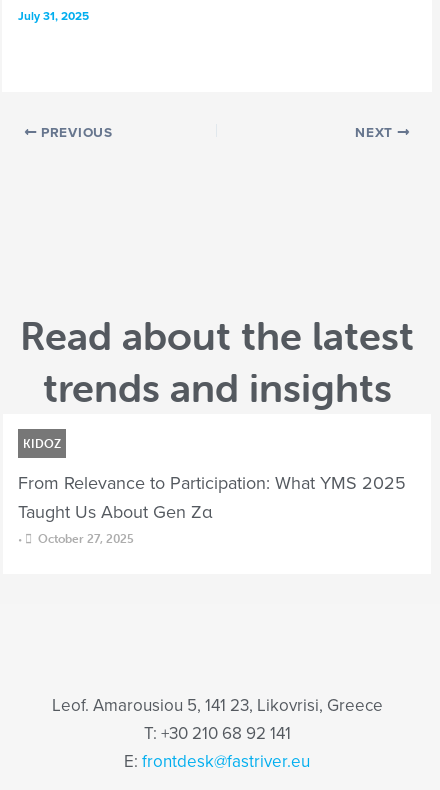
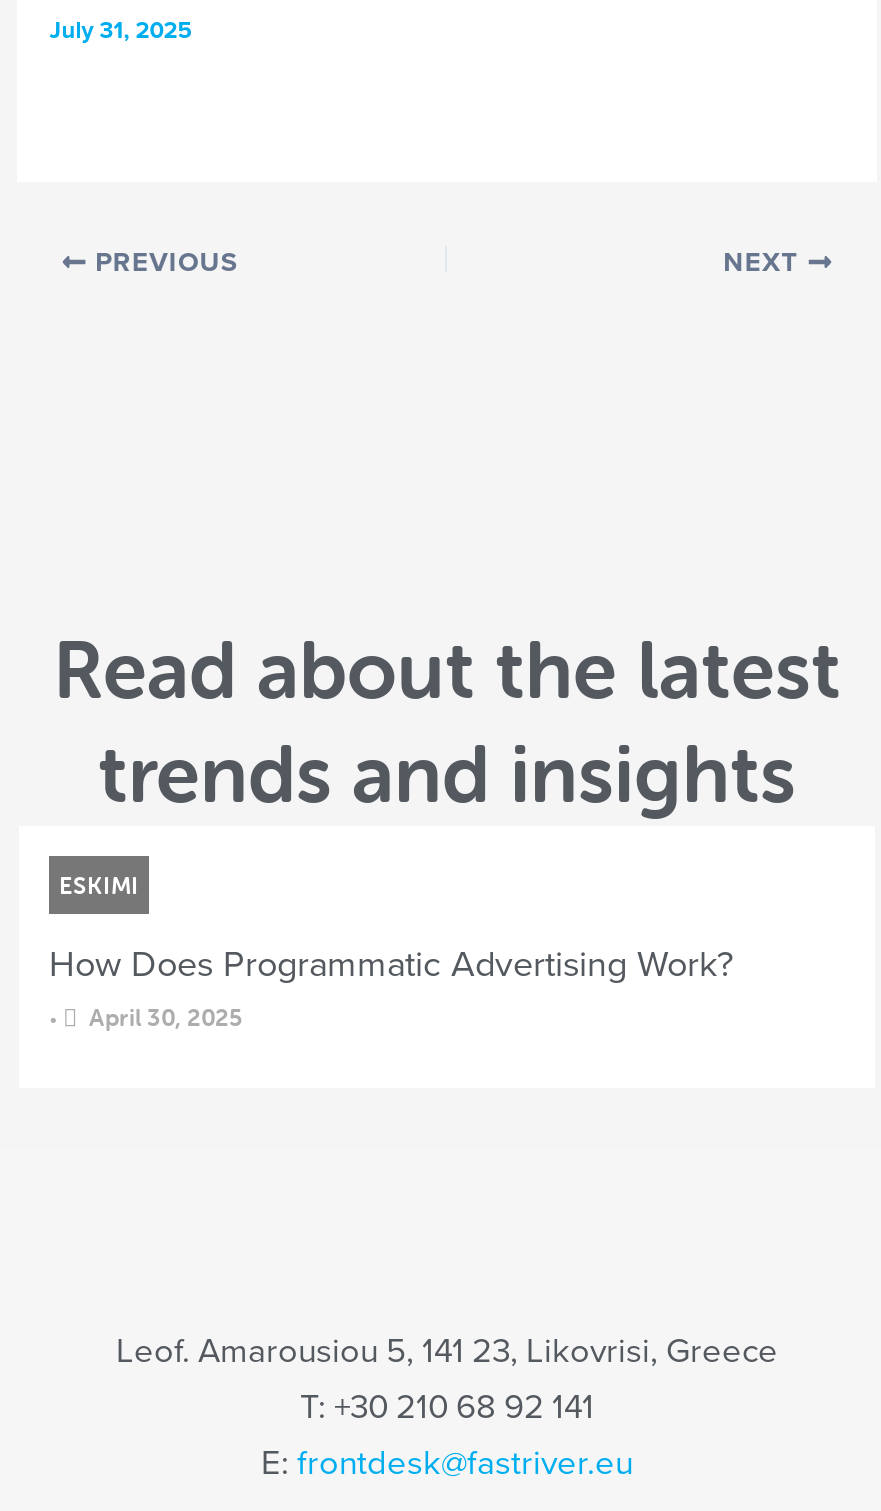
[23,436,61,451] KIDOZ -> [59,870,139,900] ESKIMI
[18,470,406,524] From Relevance to Participation: What YMS 2025 | Taught Us About Gen Zα -> [49,938,733,988] How Does Programmatic Advertising Work?
[38,531,134,546] October 27, 2025 -> [89,1002,243,1032] April 30, 2025

